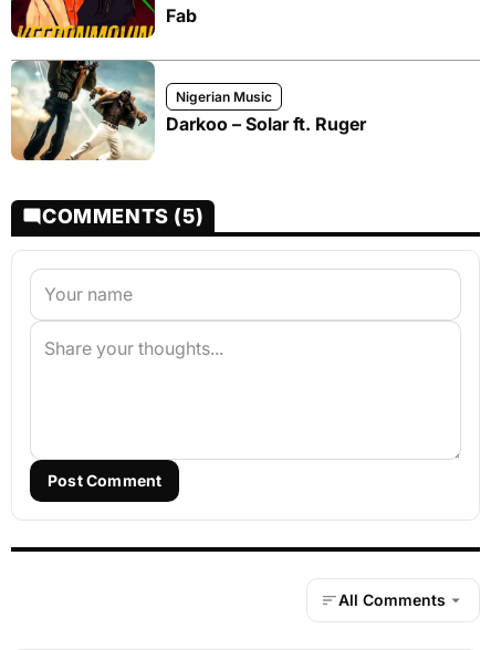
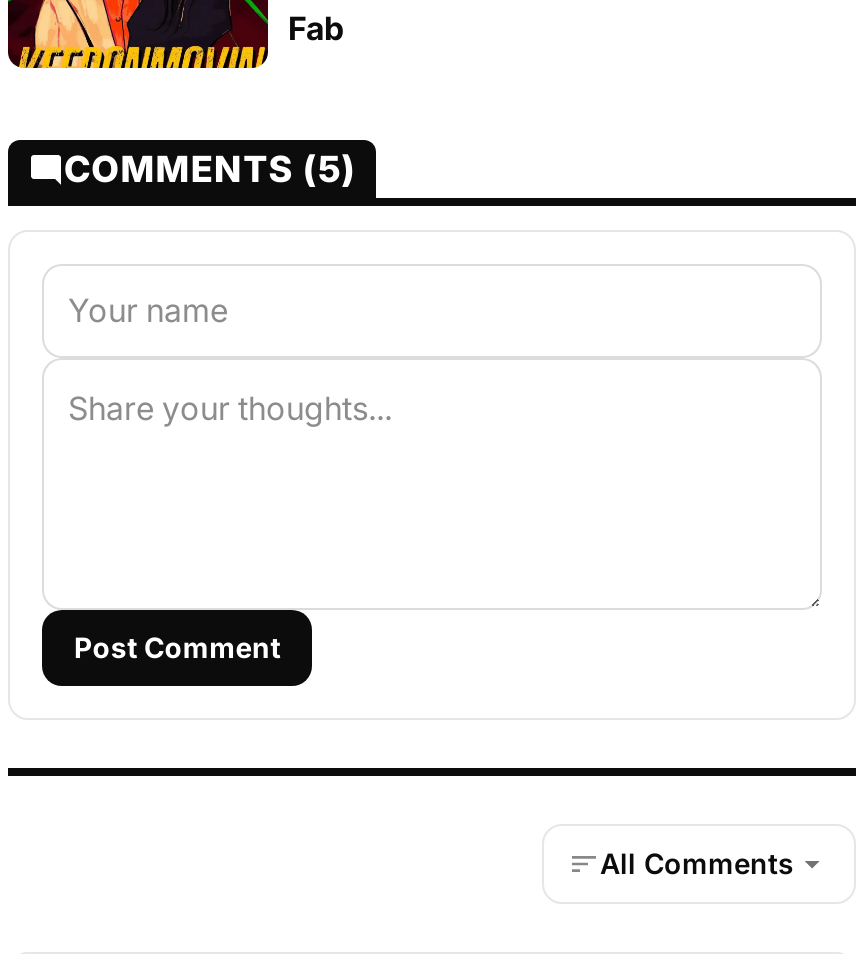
[10,59,479,161] [image] | Nigerian Music | Darkoo – Solar ft. Ruger -> none

